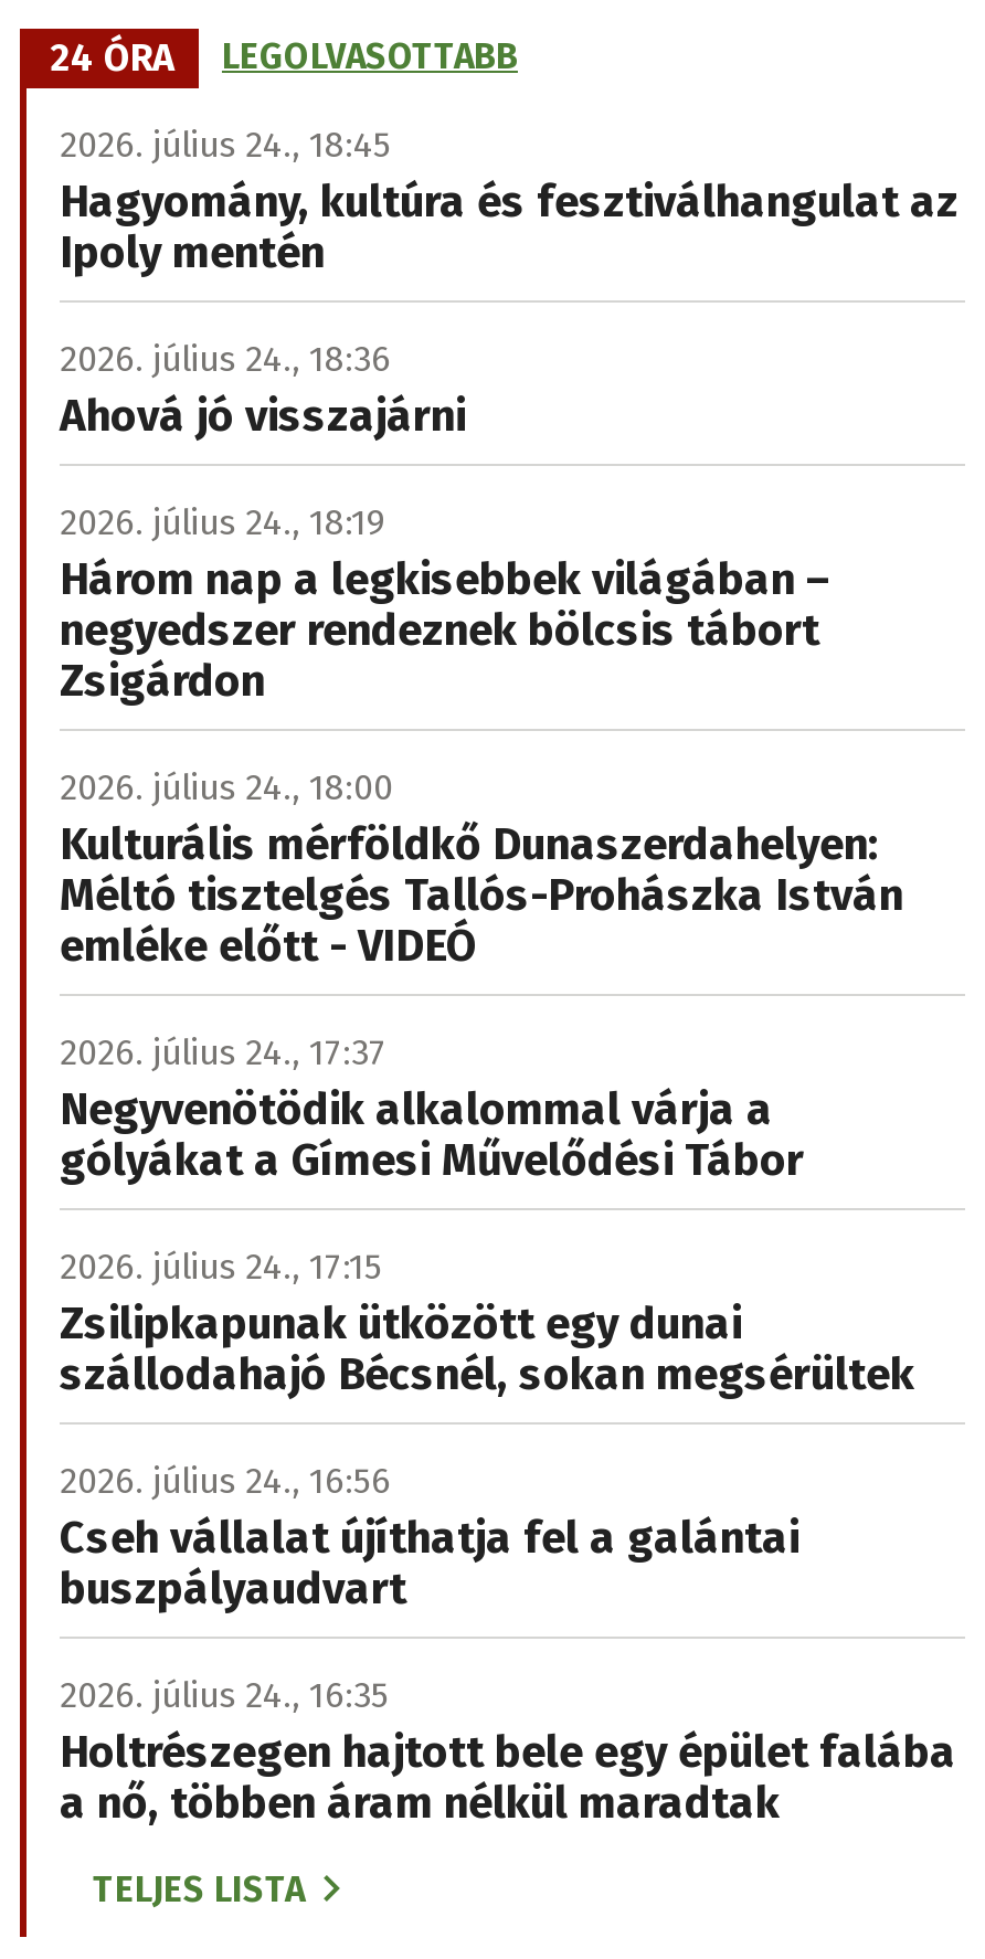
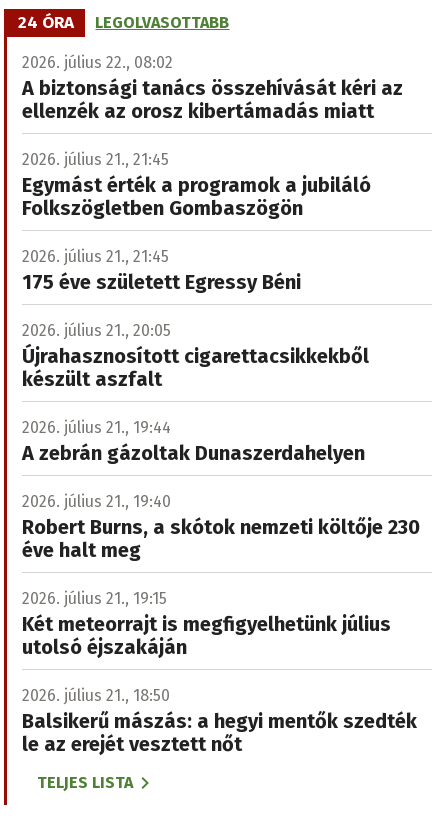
[60,124,958,279] 2026. július 24., 18:45 | Hagyomány, kultúra és fesztiválhangulat az | Ipoly mentén -> [22,53,403,123] 2026. július 22., 08:02 | A biztonsági tanács összehívását kéri az | ellenzék az orosz kibertámadás miatt
[60,338,466,442] 2026. július 24., 18:36 | Ahová jó visszajárni -> [22,150,371,220] 2026. július 21., 21:45 | Egymást érték a programok a jubiláló | Folkszögletben Gombaszögön
[60,502,833,707] 2026. július 24., 18:19 | Három nap a legkisebbek világában – | negyedszer rendeznek bölcsis tábort | Zsigárdon -> [22,247,301,294] 2026. július 21., 21:45 | 175 éve született Egressy Béni
[60,767,903,972] 2026. július 24., 18:00 | Kulturális mérföldkő Dunaszerdahelyen: | Méltó tisztelgés Tallós-Prohászka István | emléke előtt - VIDEÓ -> [22,321,369,391] 2026. július 21., 20:05 | Újrahasznosított cigarettacsikkekből | készült aszfalt
[60,1032,804,1186] 2026. július 24., 17:37 | Negyvenötödik alkalommal várja a | gólyákat a Gímesi Művelődési Tábor -> [22,418,365,465] 2026. július 21., 19:44 | A zebrán gázoltak Dunaszerdahelyen
[60,1246,914,1400] 2026. július 24., 17:15 | Zsilipkapunak ütközött egy dunai | szállodahajó Bécsnél, sokan megsérültek -> [22,492,420,562] 2026. július 21., 19:40 | Robert Burns, a skótok nemzeti költője 230 | éve halt meg
[60,1460,799,1615] 2026. július 24., 16:56 | Cseh vállalat újíthatja fel a galántai | buszpályaudvart -> [22,589,391,659] 2026. július 21., 19:15 | Két meteorrajt is megfigyelhetünk július | utolsó éjszakáján
[60,1674,956,1829] 2026. július 24., 16:35 | Holtrészegen hajtott bele egy épület falába | a nő, többen áram nélkül maradtak -> [22,686,417,756] 2026. július 21., 18:50 | Balsikerű mászás: a hegyi mentők szedték | le az erejét vesztett nőt

